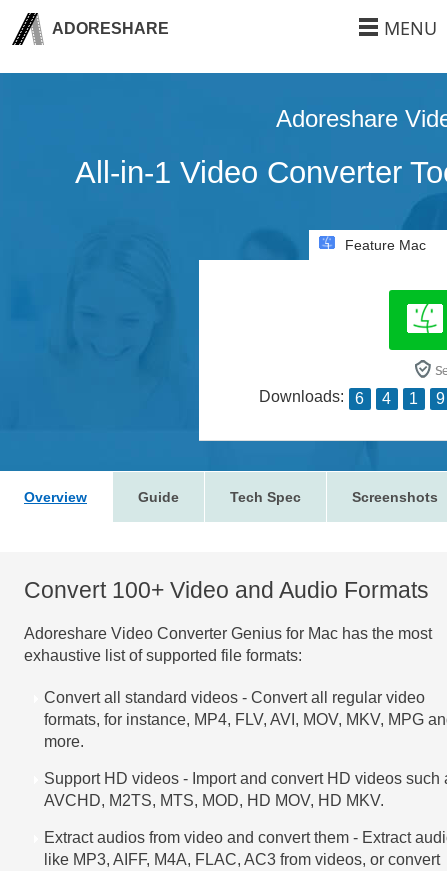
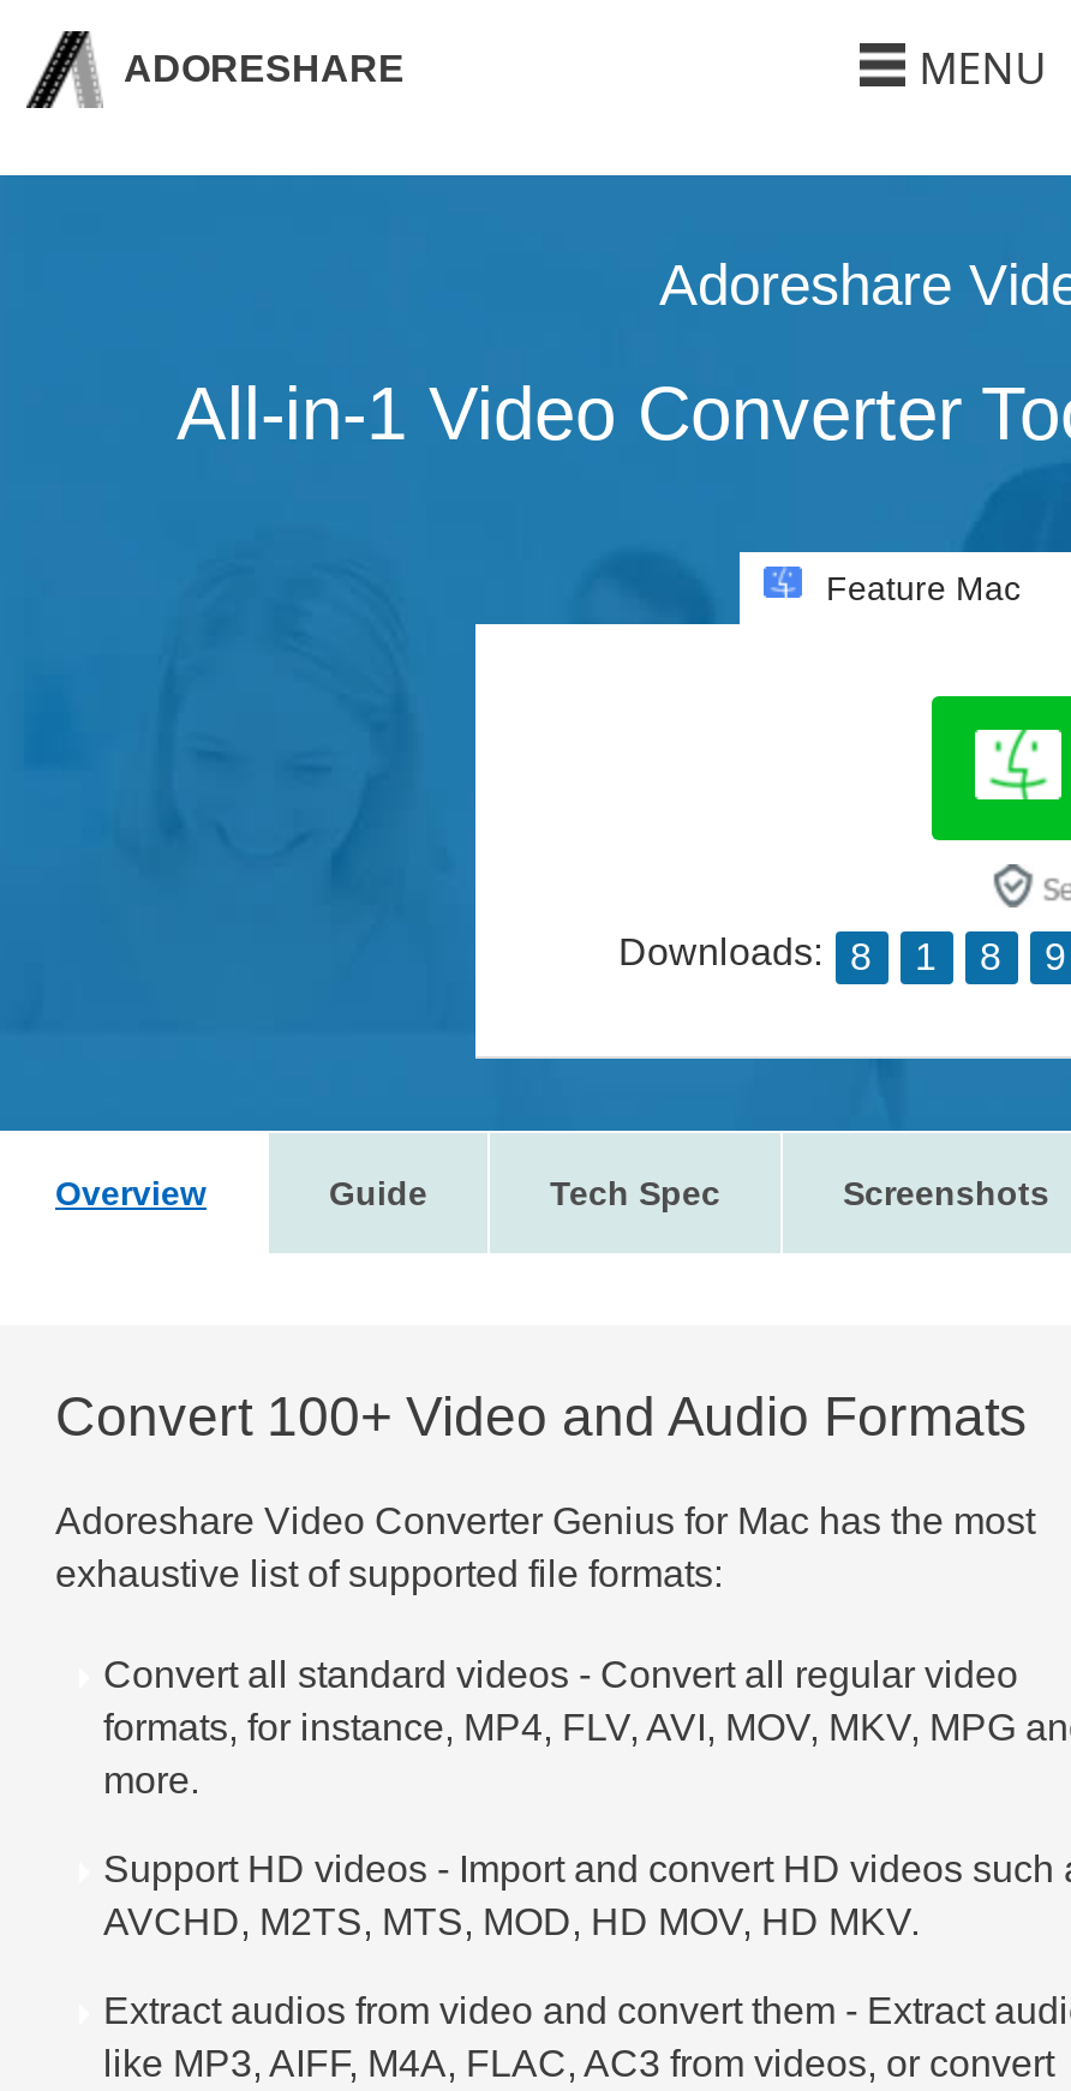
[355,390,391,407] 6 | 4 -> [850,936,872,977] 8
none -> [980,936,1001,977] 8

